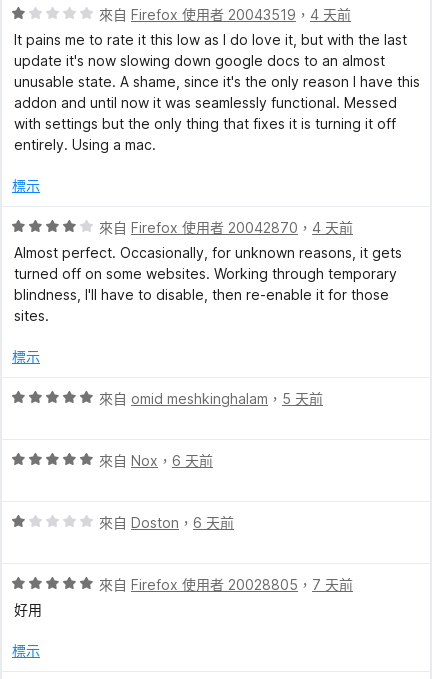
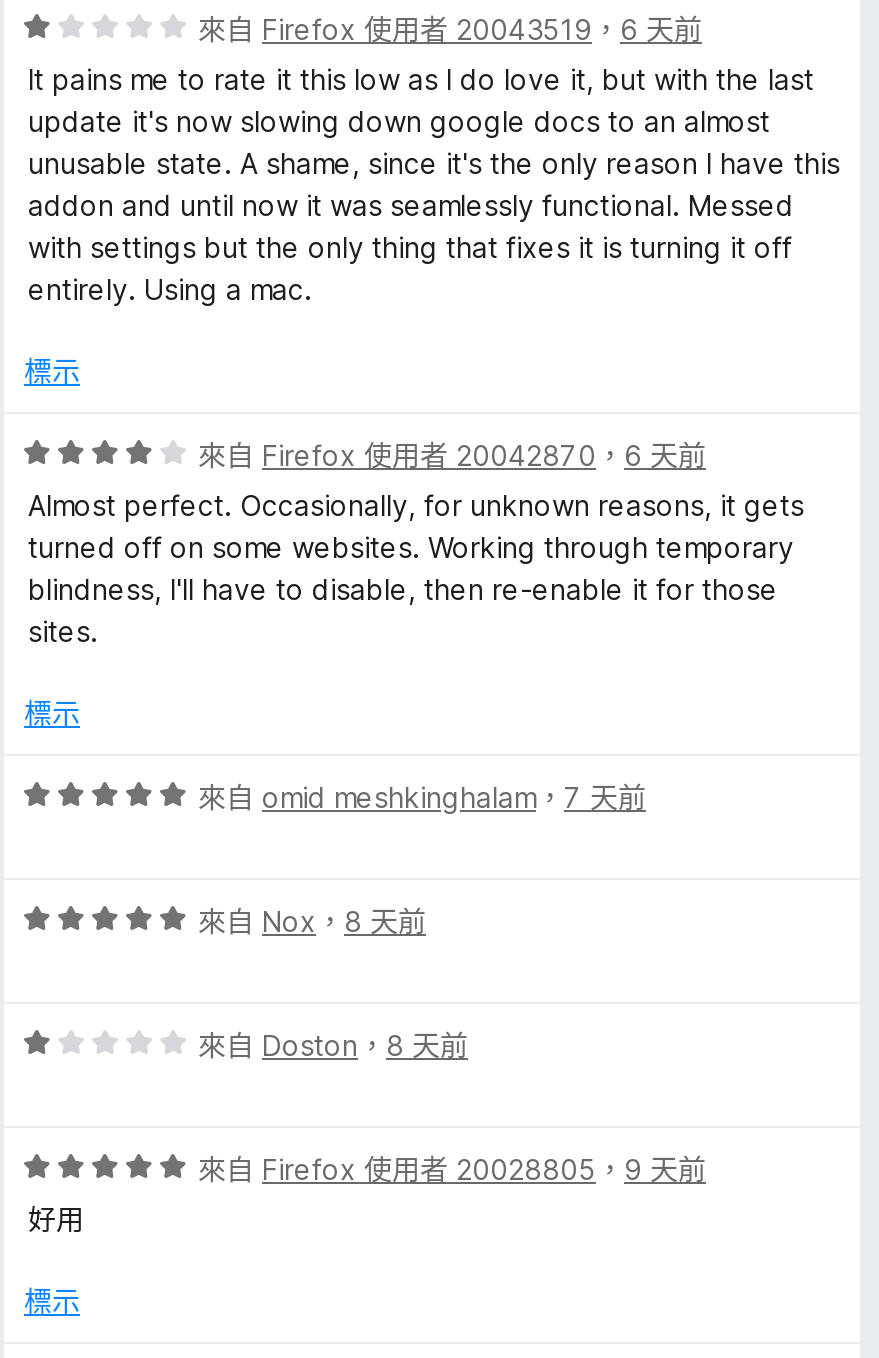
[99,6,351,23] 來自Firefox 使用者 20043519，4 天前 -> [198,12,702,46] 來自Firefox 使用者 20043519，6 天前
[99,219,353,236] 來自Firefox 使用者 20042870，4 天前 -> [198,438,706,472] 來自Firefox 使用者 20042870，6 天前
[99,390,323,407] 來自omid meshkinghalam，5 天前 -> [198,780,646,814] 來自omid meshkinghalam，7 天前
[99,452,213,469] 來自Nox，6 天前 -> [198,904,426,938] 來自Nox，8 天前
[99,514,234,531] 來自Doston，6 天前 -> [198,1028,468,1062] 來自Doston，8 天前
[99,576,353,593] 來自Firefox 使用者 20028805，7 天前 -> [198,1152,706,1186] 來自Firefox 使用者 20028805，9 天前

